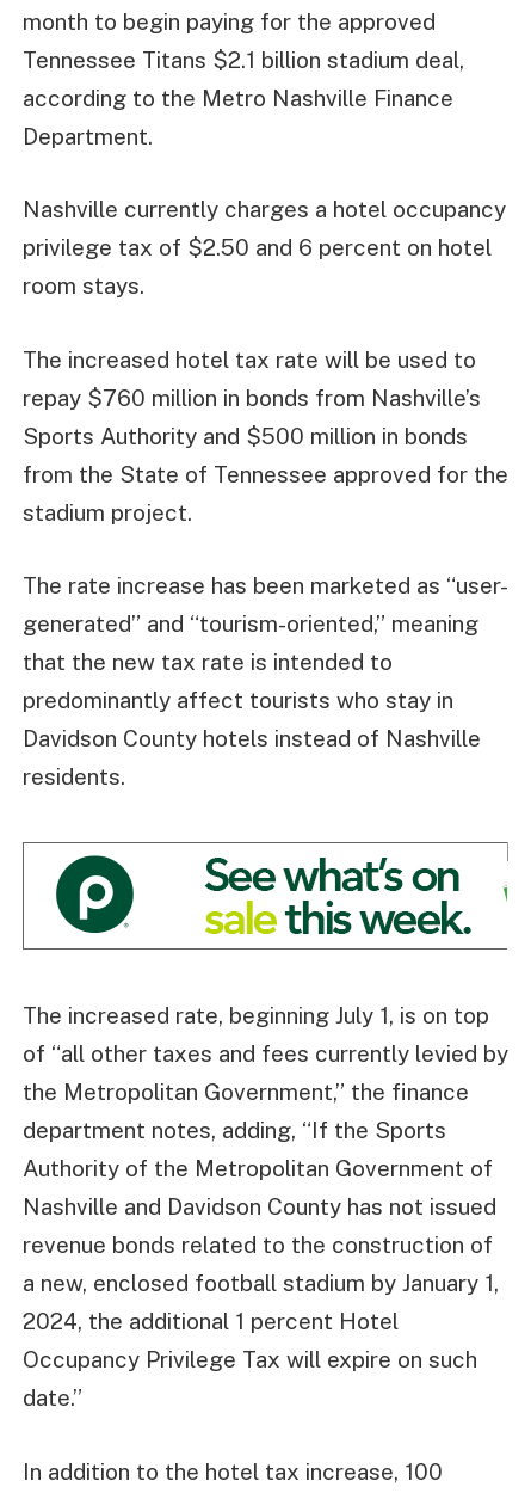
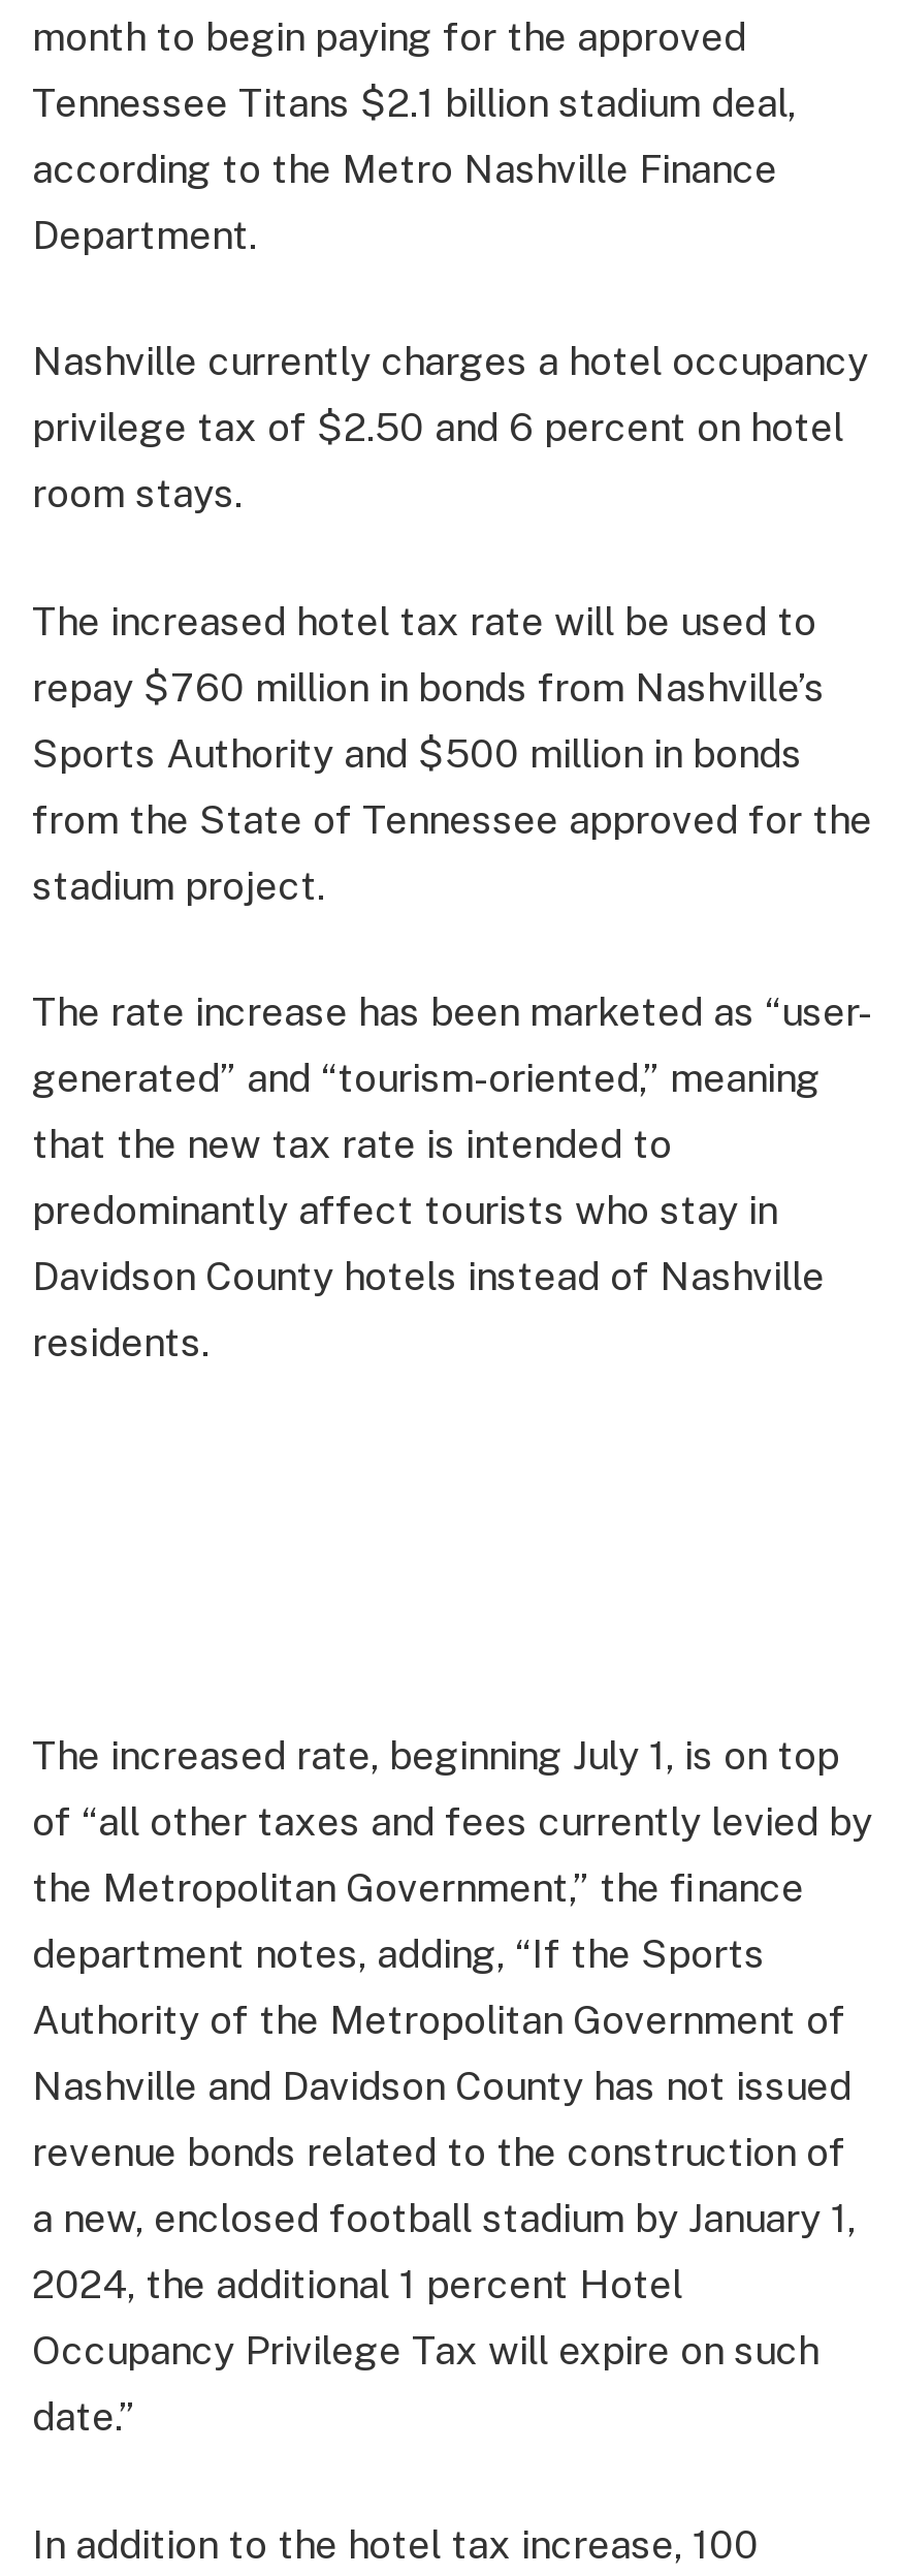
[21,841,510,951] [image] -> none

